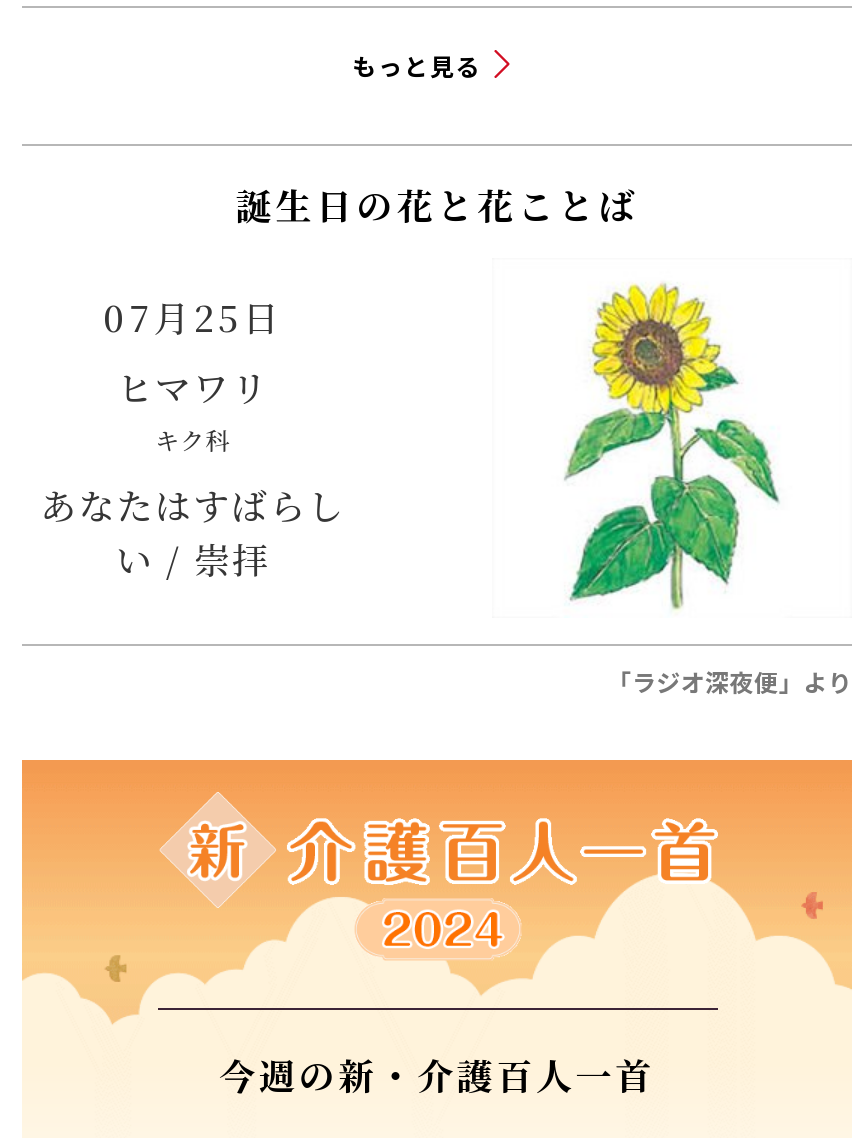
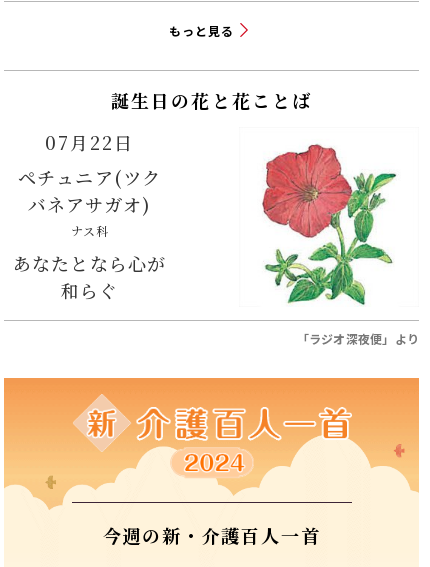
[40,290,346,584] 07月25日 | ヒマワリ | キク科 | あなたはすばらし | い / 崇拝 -> [13,129,166,303] 07月22日 | ペチュニア(ツク | バネアサガオ) | ナス科 | あなたとなら心が | 和らぐ
[538,282,806,614] [image] -> [261,140,397,306] [image]

